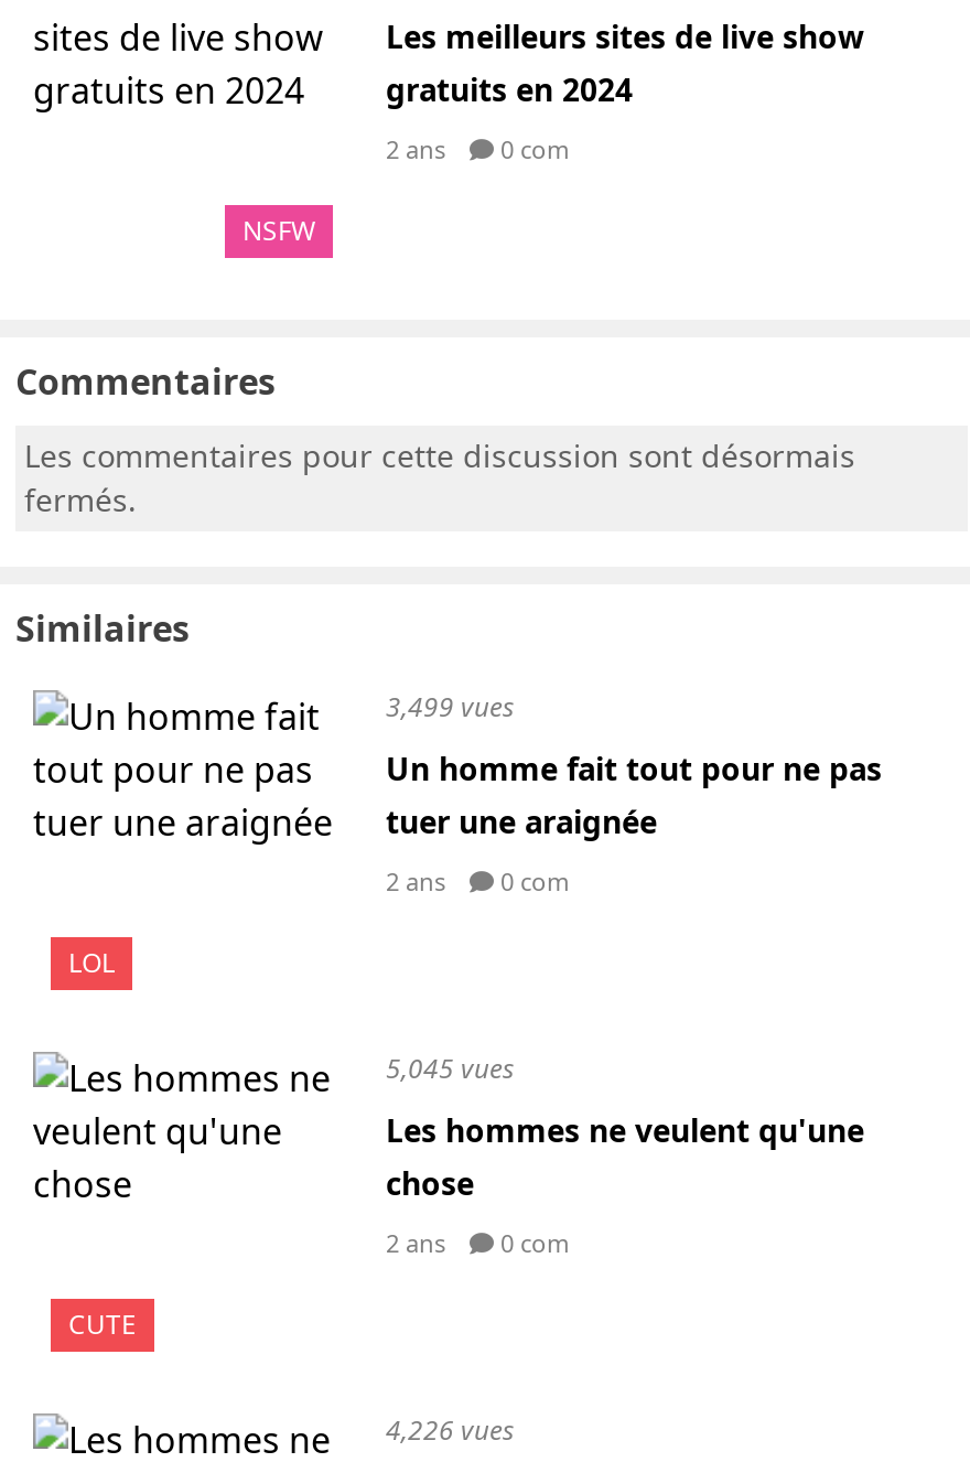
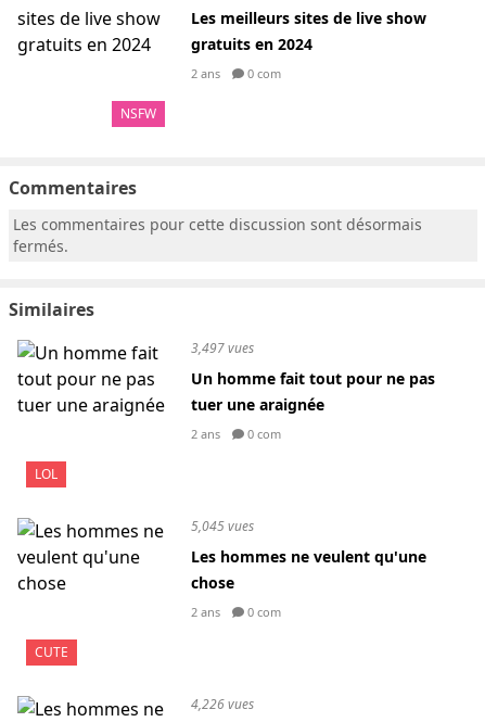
[386,688,514,725] 3,499 vues -> [191,339,254,357] 3,497 vues

